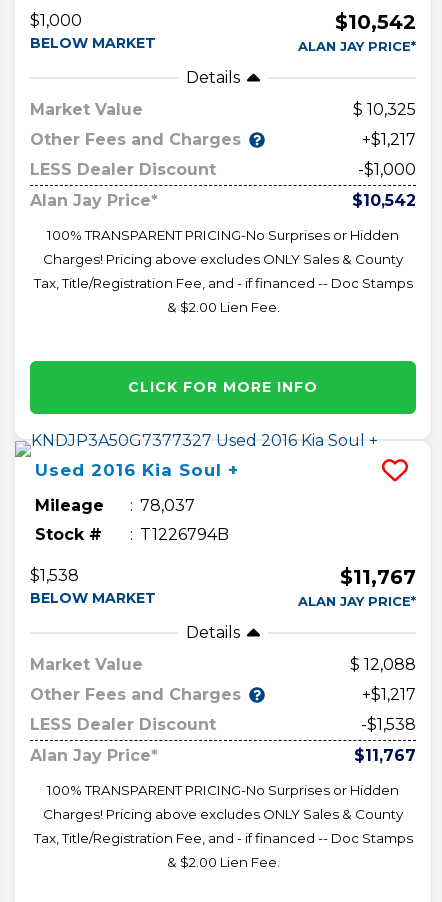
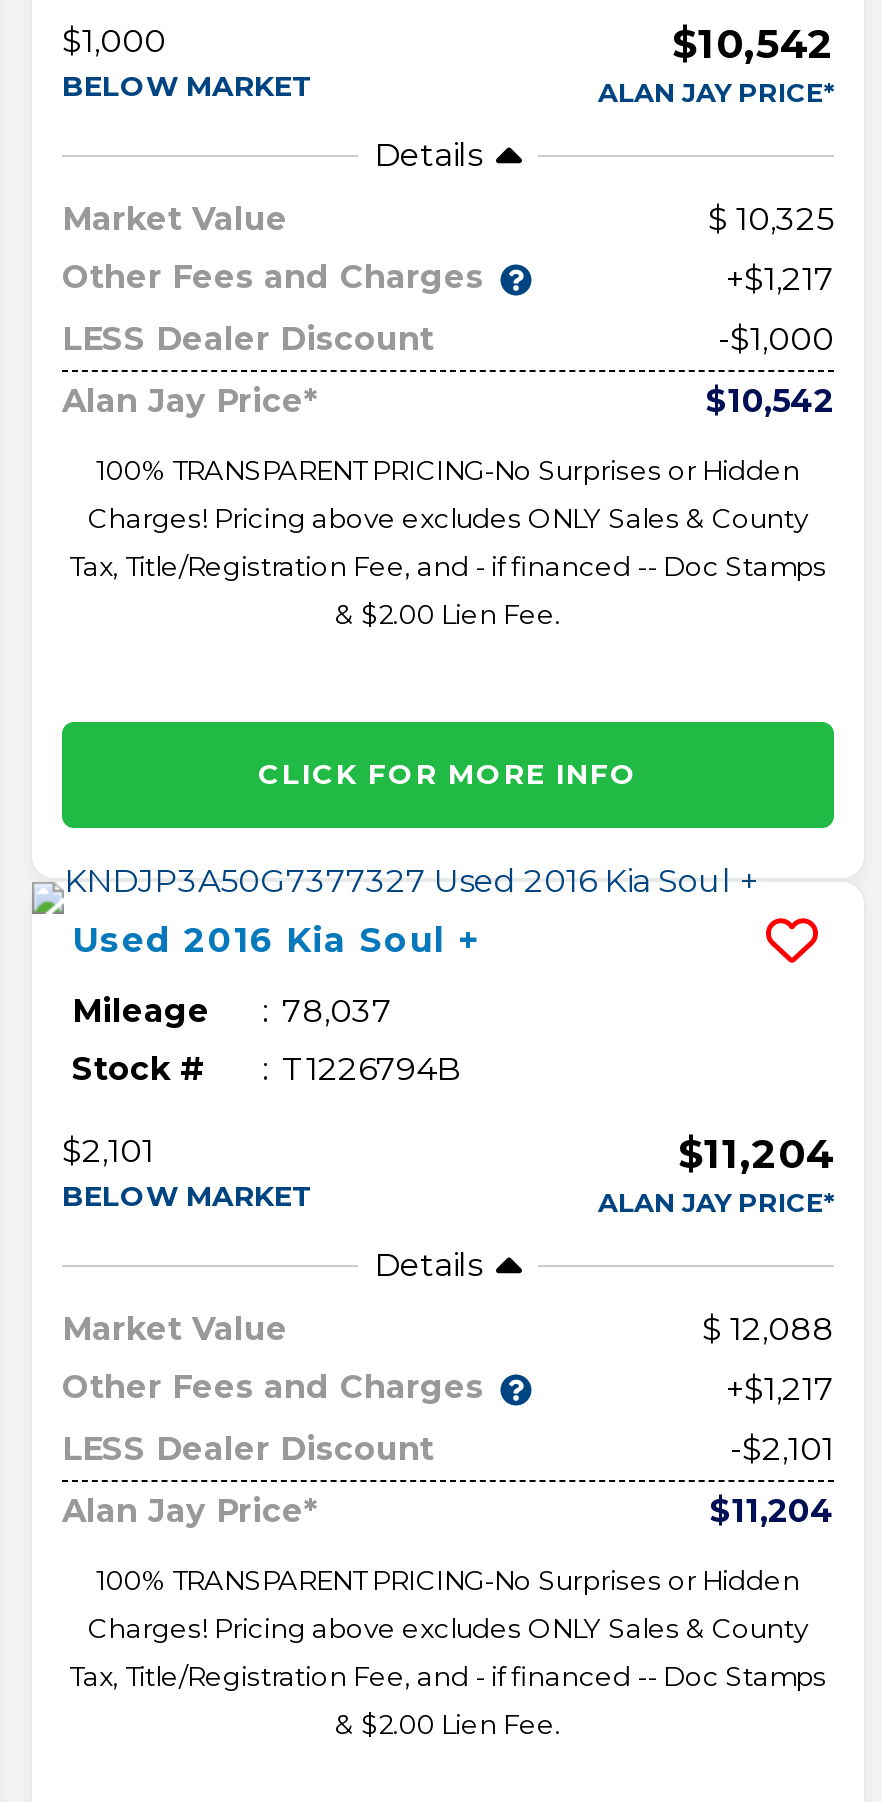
[30,566,79,585] $1,538 -> [62,1131,154,1169] $2,101
[340,565,416,589] $11,767 -> [678,1129,834,1177] $11,204
[361,715,416,734] -$1,538 -> [730,1429,834,1467] -$2,101
[354,746,416,765] $11,767 -> [710,1491,834,1529] $11,204

